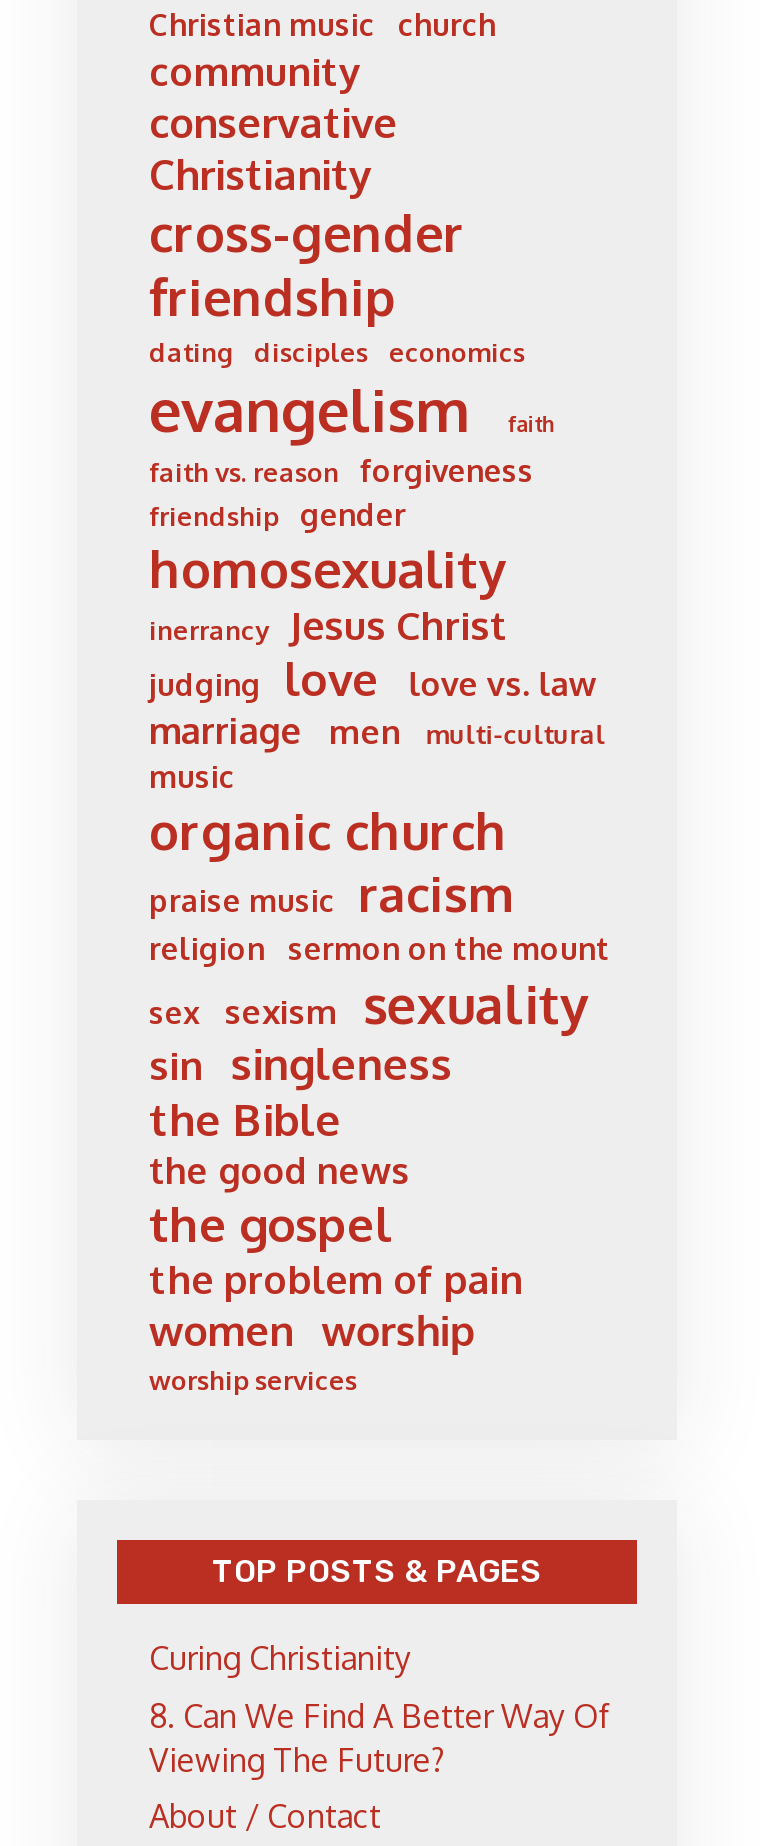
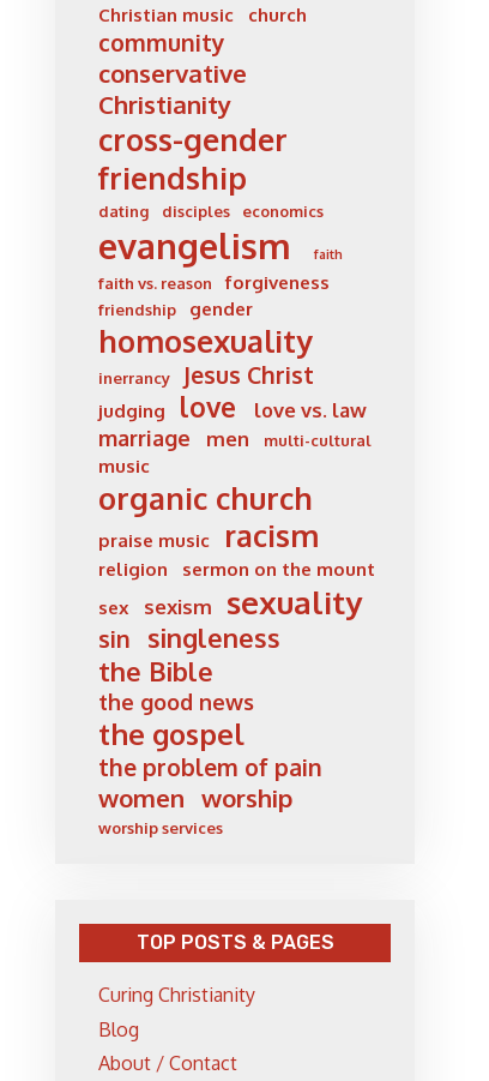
[149,1696,611,1780] 8. Can We Find A Better Way Of | Viewing The Future? -> [98,1017,139,1041] Blog

